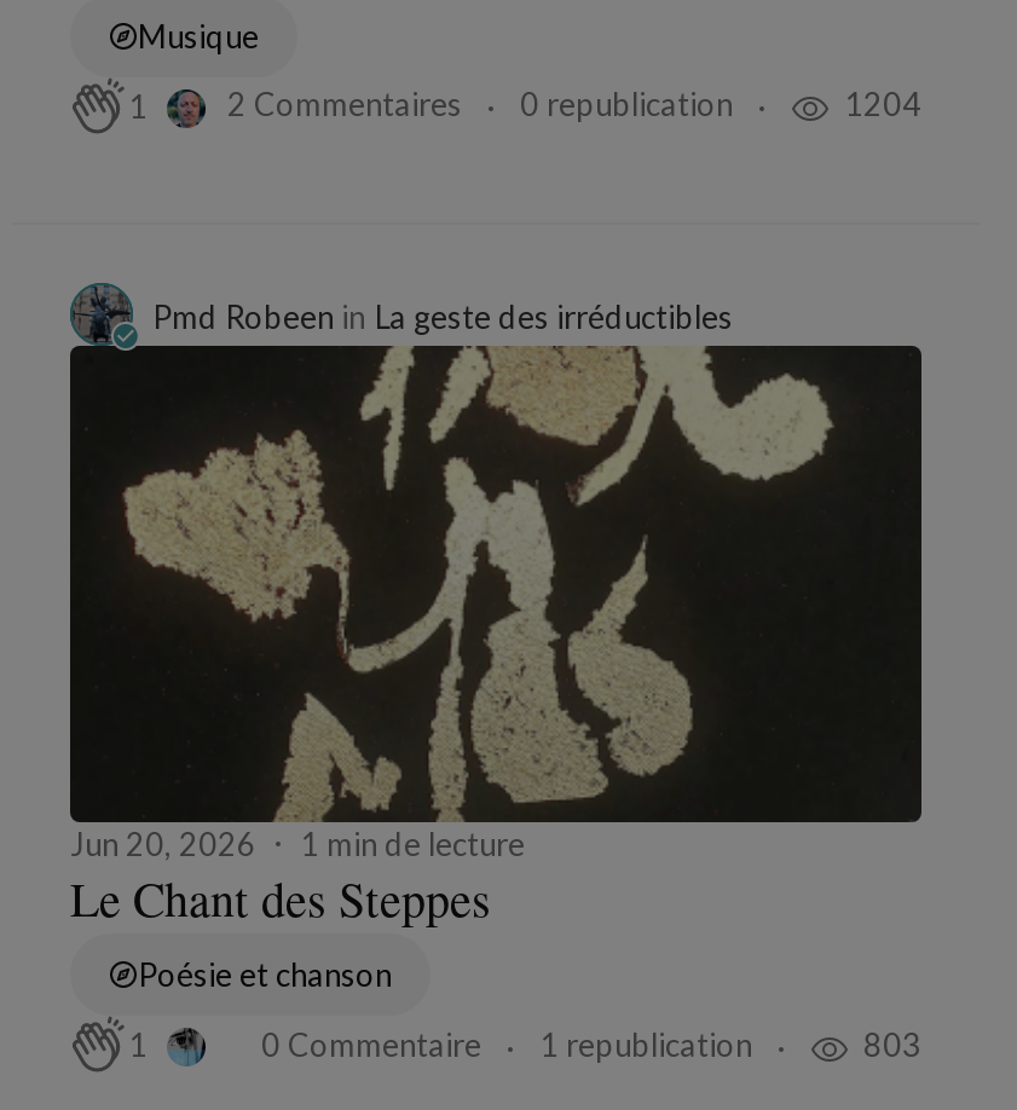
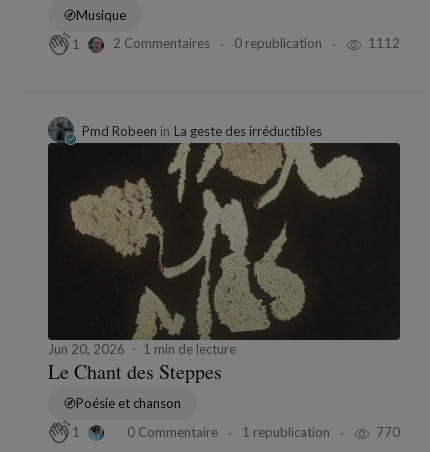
[844,85,921,124] 1204 -> [368,35,400,51] 1112
[863,1025,921,1064] 803 -> [376,424,400,440] 770

